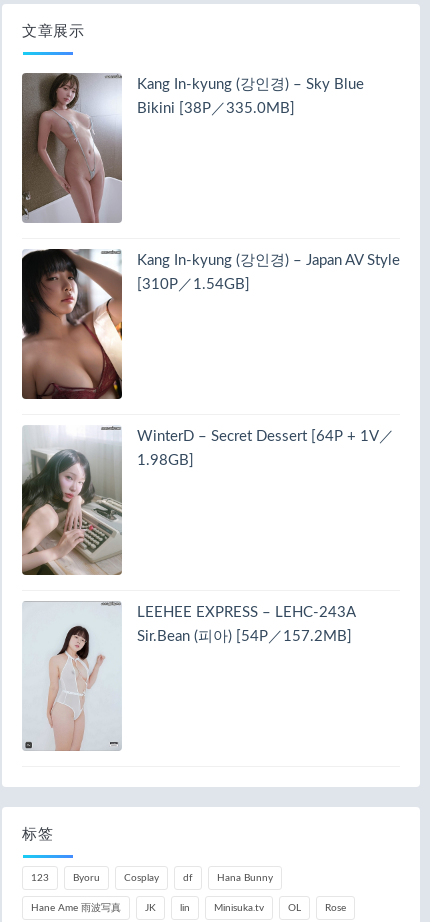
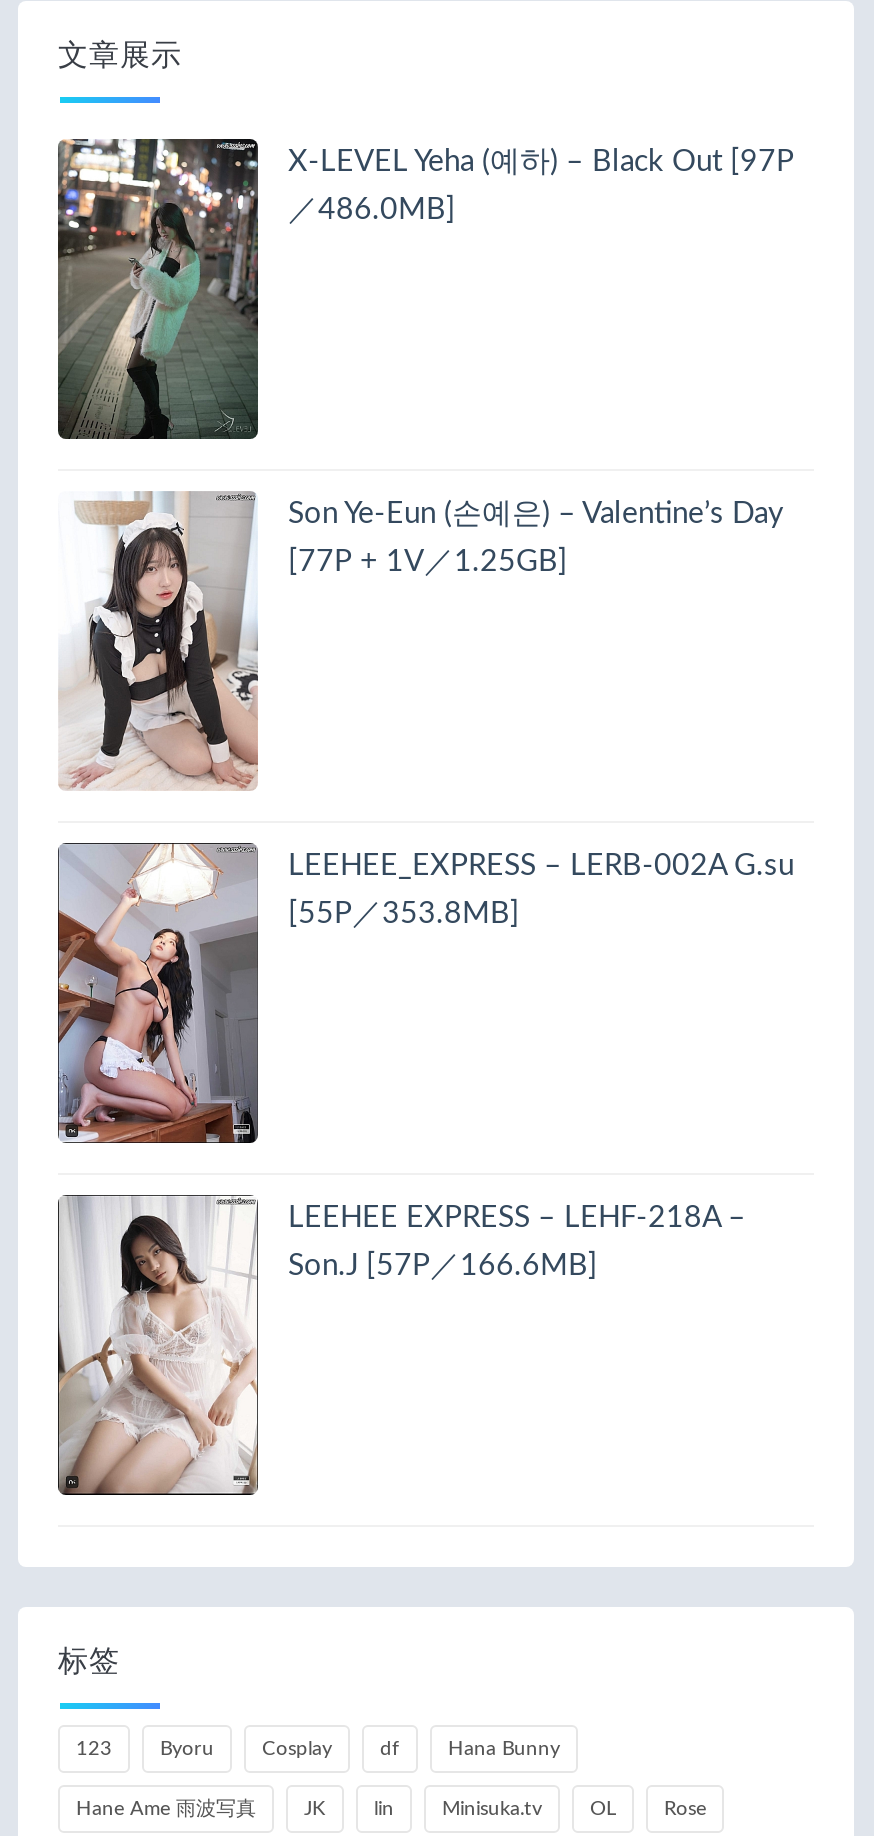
[22,73,364,224] [image] | Kang In-kyung (강인경) – Sky Blue -> [58,137,794,441] [image] | X-LEVEL Yeha (예하) – Black Out [97P
[137,101,295,116] Bikini [38P／335.0MB] -> [288,195,456,225] ／486.0MB]
[21,248,400,400] [image] | Kang In-kyung (강인경) – Japan AV Style -> [58,491,784,791] [image] | Son Ye-Eun (손예은) – Valentine’s Day
[137,277,250,292] [310P／1.54GB] -> [288,547,568,577] [77P + 1V／1.25GB]
[21,425,394,576] [image] | WinterD – Secret Dessert [64P + 1V／ -> [56,841,794,1145] [image] | LEEHEE_EXPRESS – LERB-002A G.su
[137,453,194,468] 1.98GB] -> [288,899,520,929] [55P／353.8MB]
[22,602,355,751] [image] | LEEHEE EXPRESS – LEHC-243A -> [56,1195,746,1497] [image] | LEEHEE EXPRESS – LEHF-218A –
[137,629,352,644] Sir.Bean (피아) [54P／157.2MB] -> [288,1251,598,1281] Son.J [57P／166.6MB]

